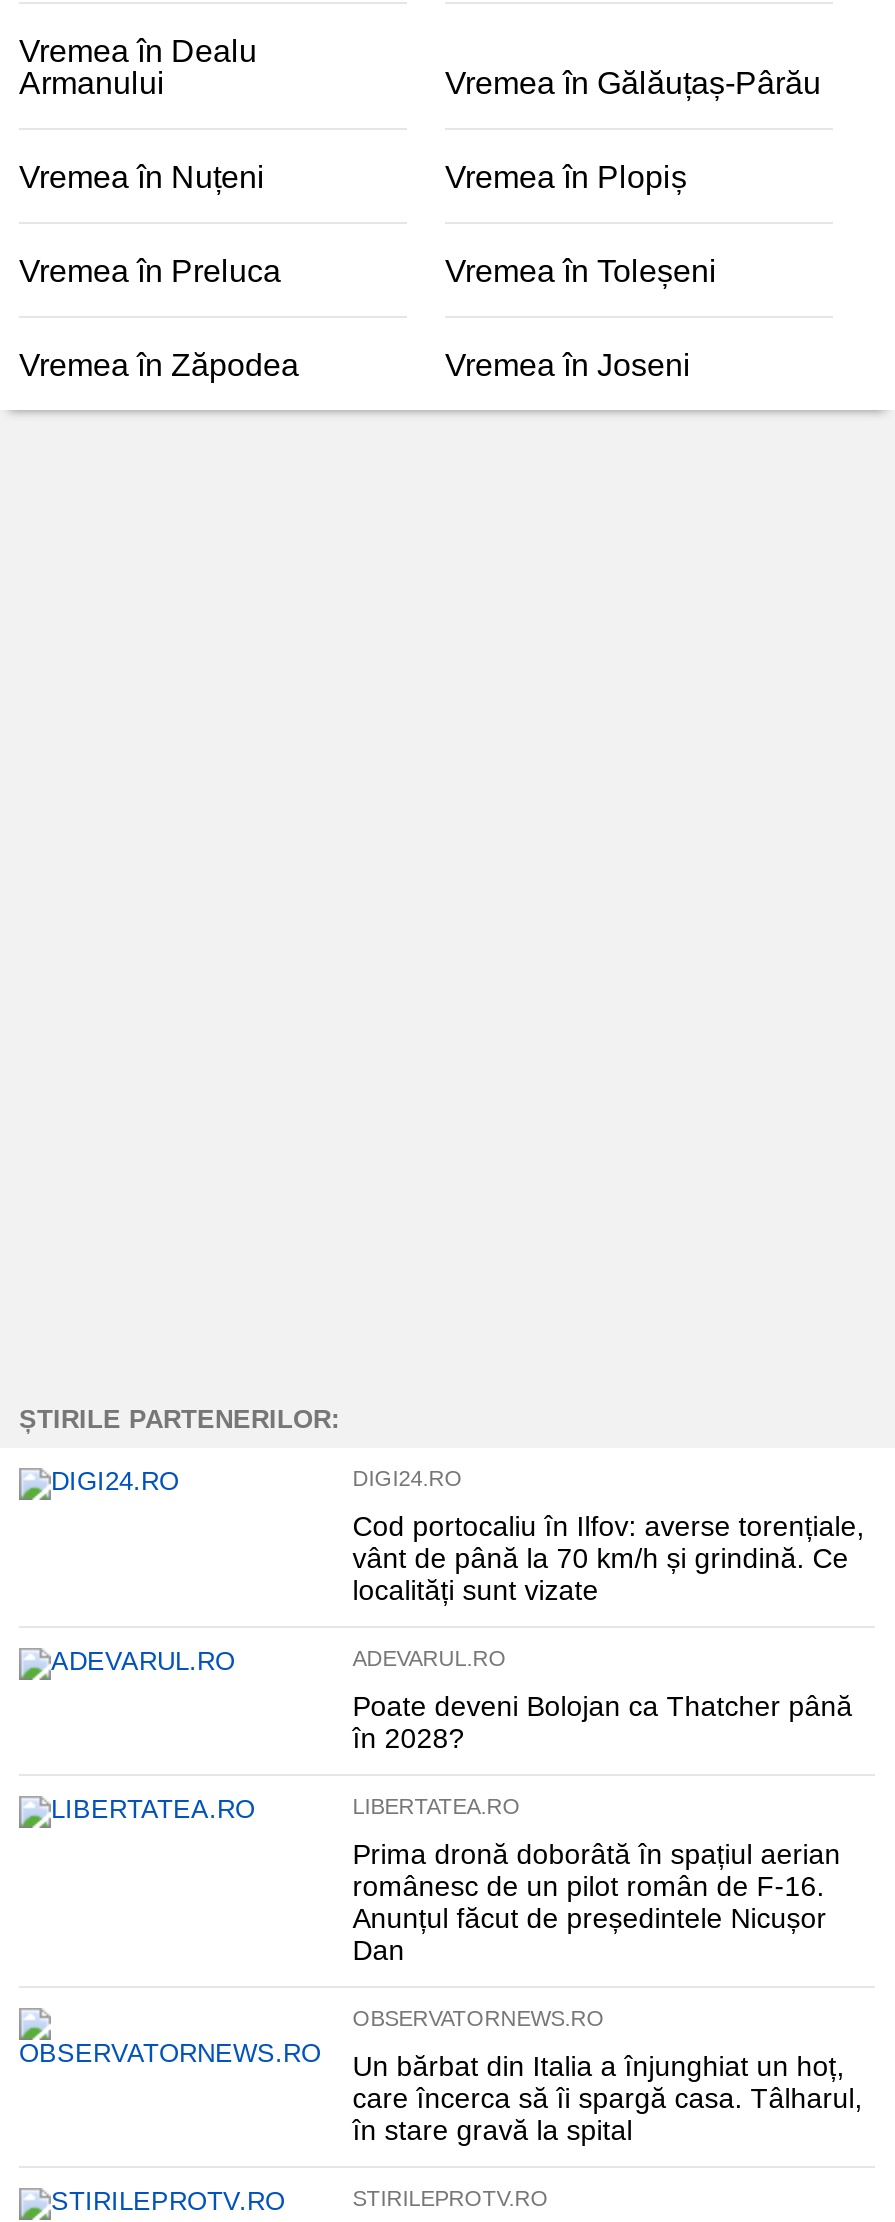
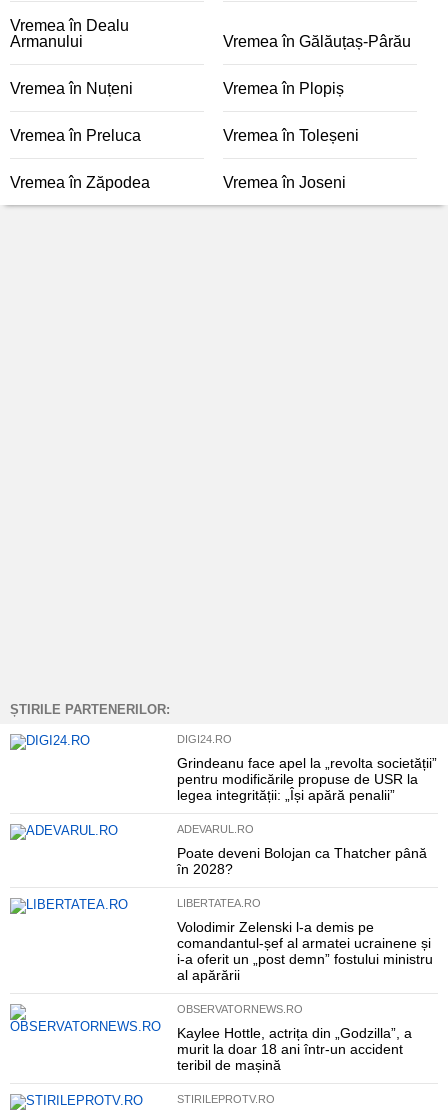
[353,1510,865,1606] Cod portocaliu în Ilfov: averse torențiale, | vânt de până la 70 km/h și grindină. Ce | localități sunt vizate -> [177,755,437,803] Grindeanu face apel la „revolta societății” | pentru modificările propuse de USR la | legea integrității: „Își apără penalii”
[353,1838,841,1966] Prima dronă doborâtă în spațiul aerian | românesc de un pilot român de F-16. | Anunțul făcut de președintele Nicușor | Dan -> [177,919,433,983] Volodimir Zelenski l-a demis pe | comandantul-șef al armatei ucrainene și | i-a oferit un „post demn” fostului ministru | al apărării
[353,2050,863,2146] Un bărbat din Italia a înjunghiat un hoț, | care încerca să îi spargă casa. Tâlharul, | în stare gravă la spital -> [177,1025,412,1073] Kaylee Hottle, actrița din „Godzilla”, a | murit la doar 18 ani într-un accident | teribil de mașină

